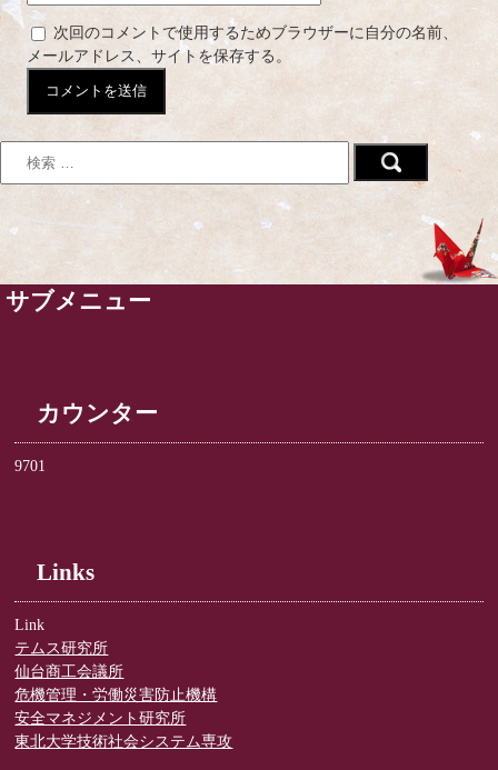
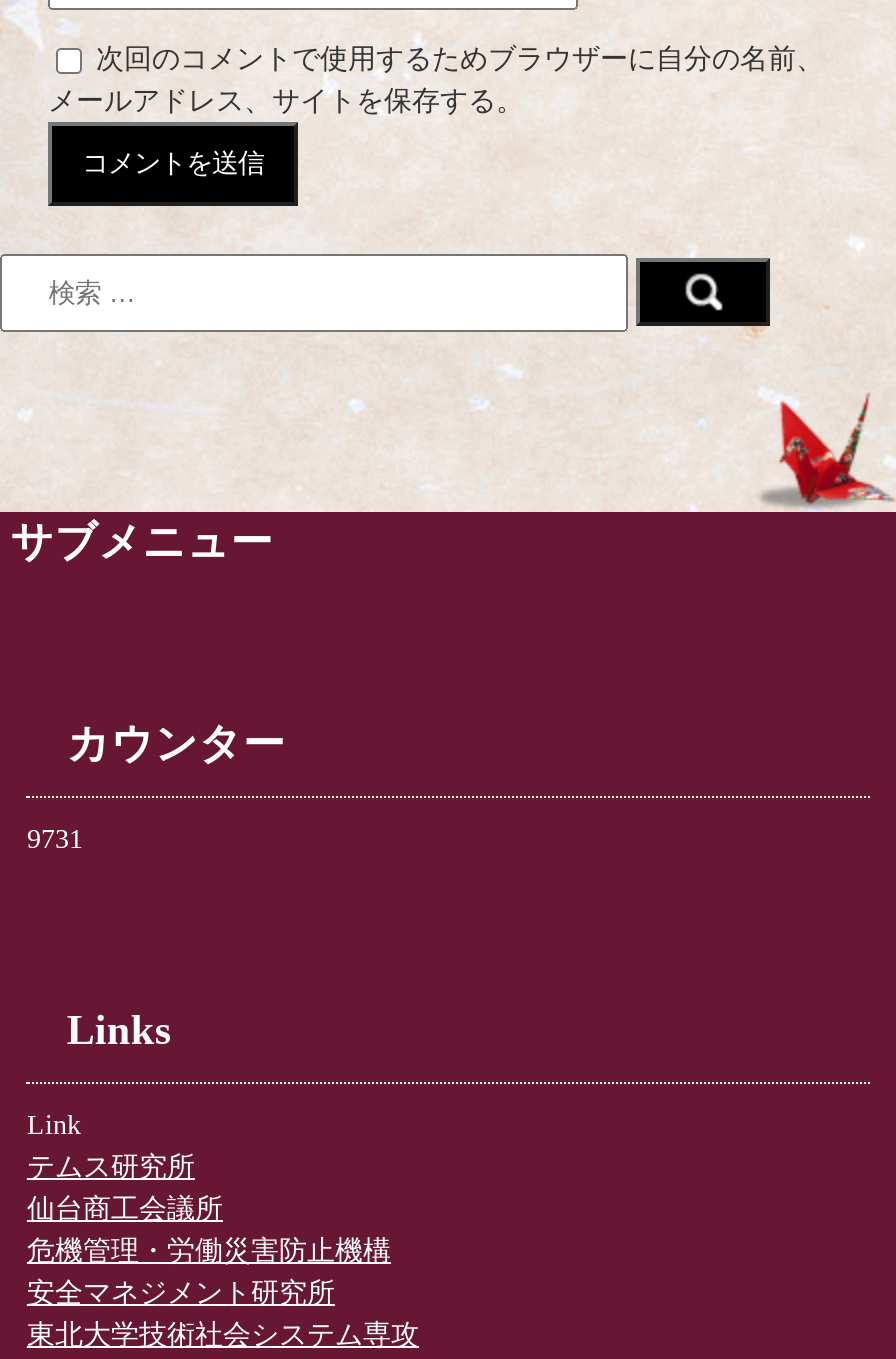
[15,458,46,474] 9701 -> [27,824,83,854] 9731

